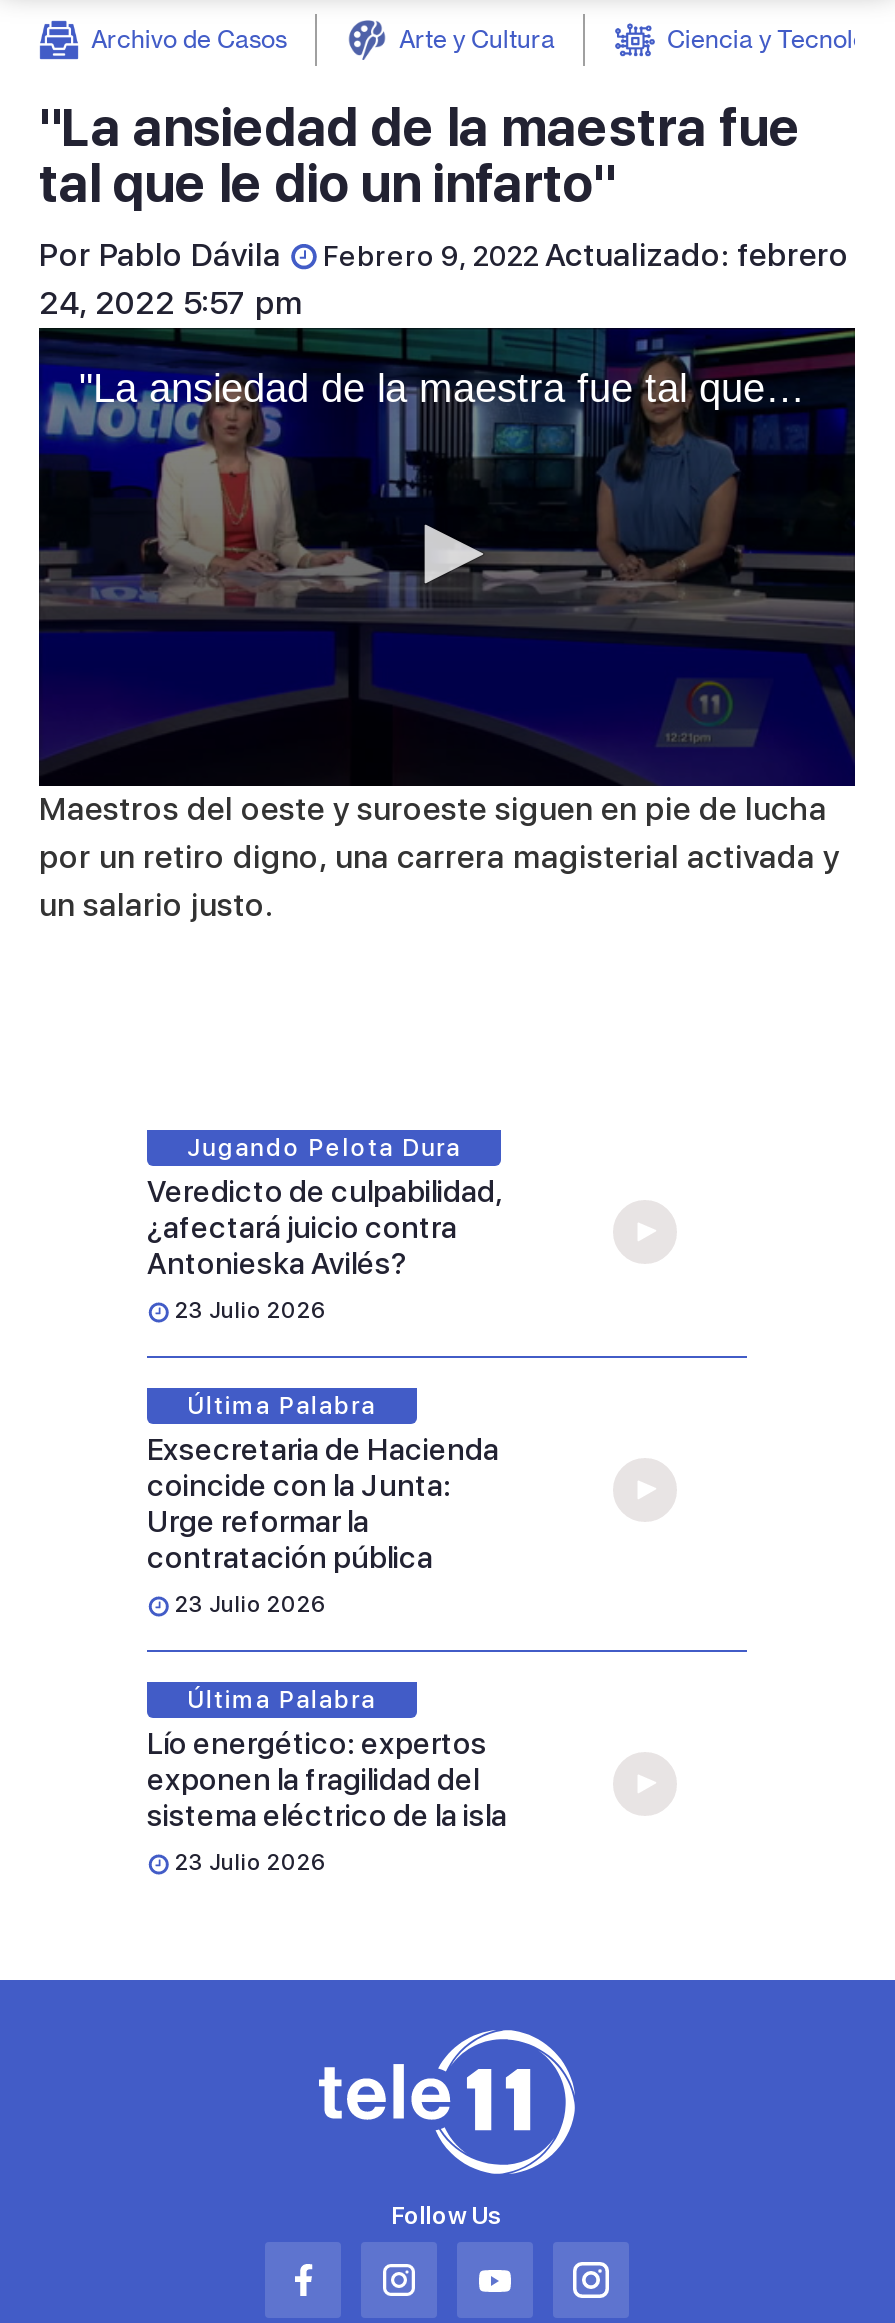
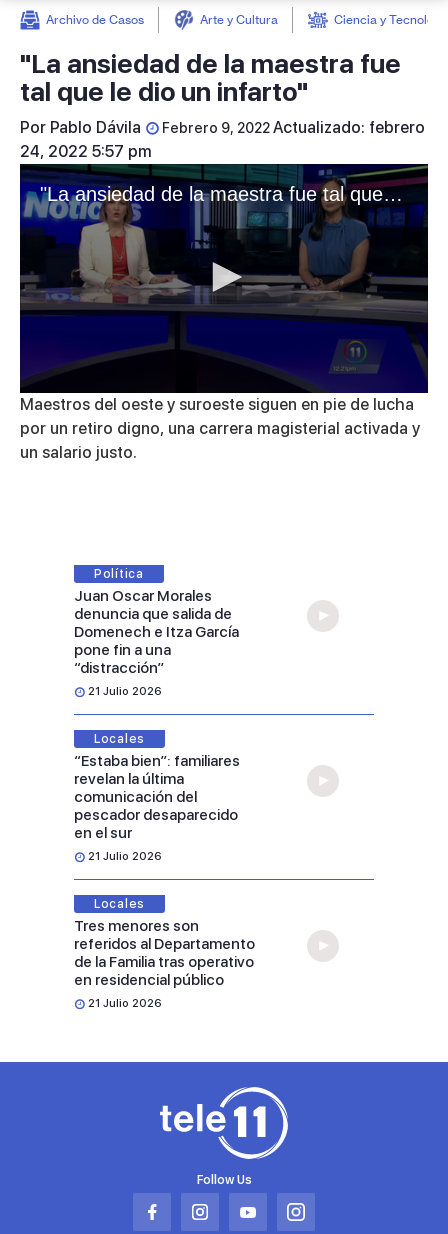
[147,1135,503,1325] Jugando Pelota Dura | Veredicto de culpabilidad, | ¿afectará juicio contra | Antonieska Avilés? | 23 Julio 2026 -> [74,567,239,698] Política | Juan Oscar Morales | denuncia que salida de | Domenech e Itza García | pone fin a una | “distracción” | 21 Julio 2026
[147,1393,499,1619] Última Palabra | Exsecretaria de Hacienda | coincide con la Junta: | Urge reformar la | contratación pública | 23 Julio 2026 -> [74,732,240,863] Locales | “Estaba bien”: familiares | revelan la última | comunicación del | pescador desaparecido | en el sur | 21 Julio 2026
[147,1687,507,1877] Última Palabra | Lío energético: expertos | exponen la fragilidad del | sistema eléctrico de la isla | 23 Julio 2026 -> [74,897,255,1010] Locales | Tres menores son | referidos al Departamento | de la Familia tras operativo | en residencial público | 21 Julio 2026

